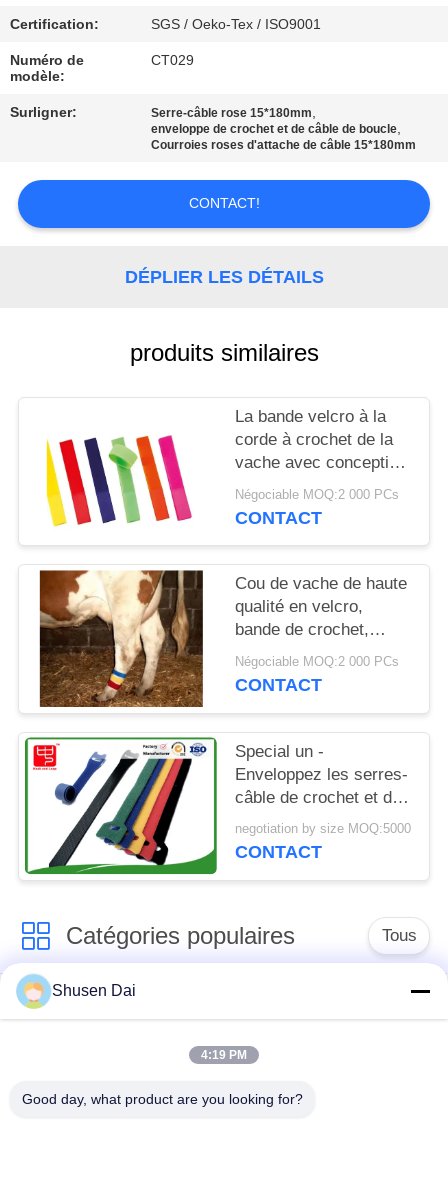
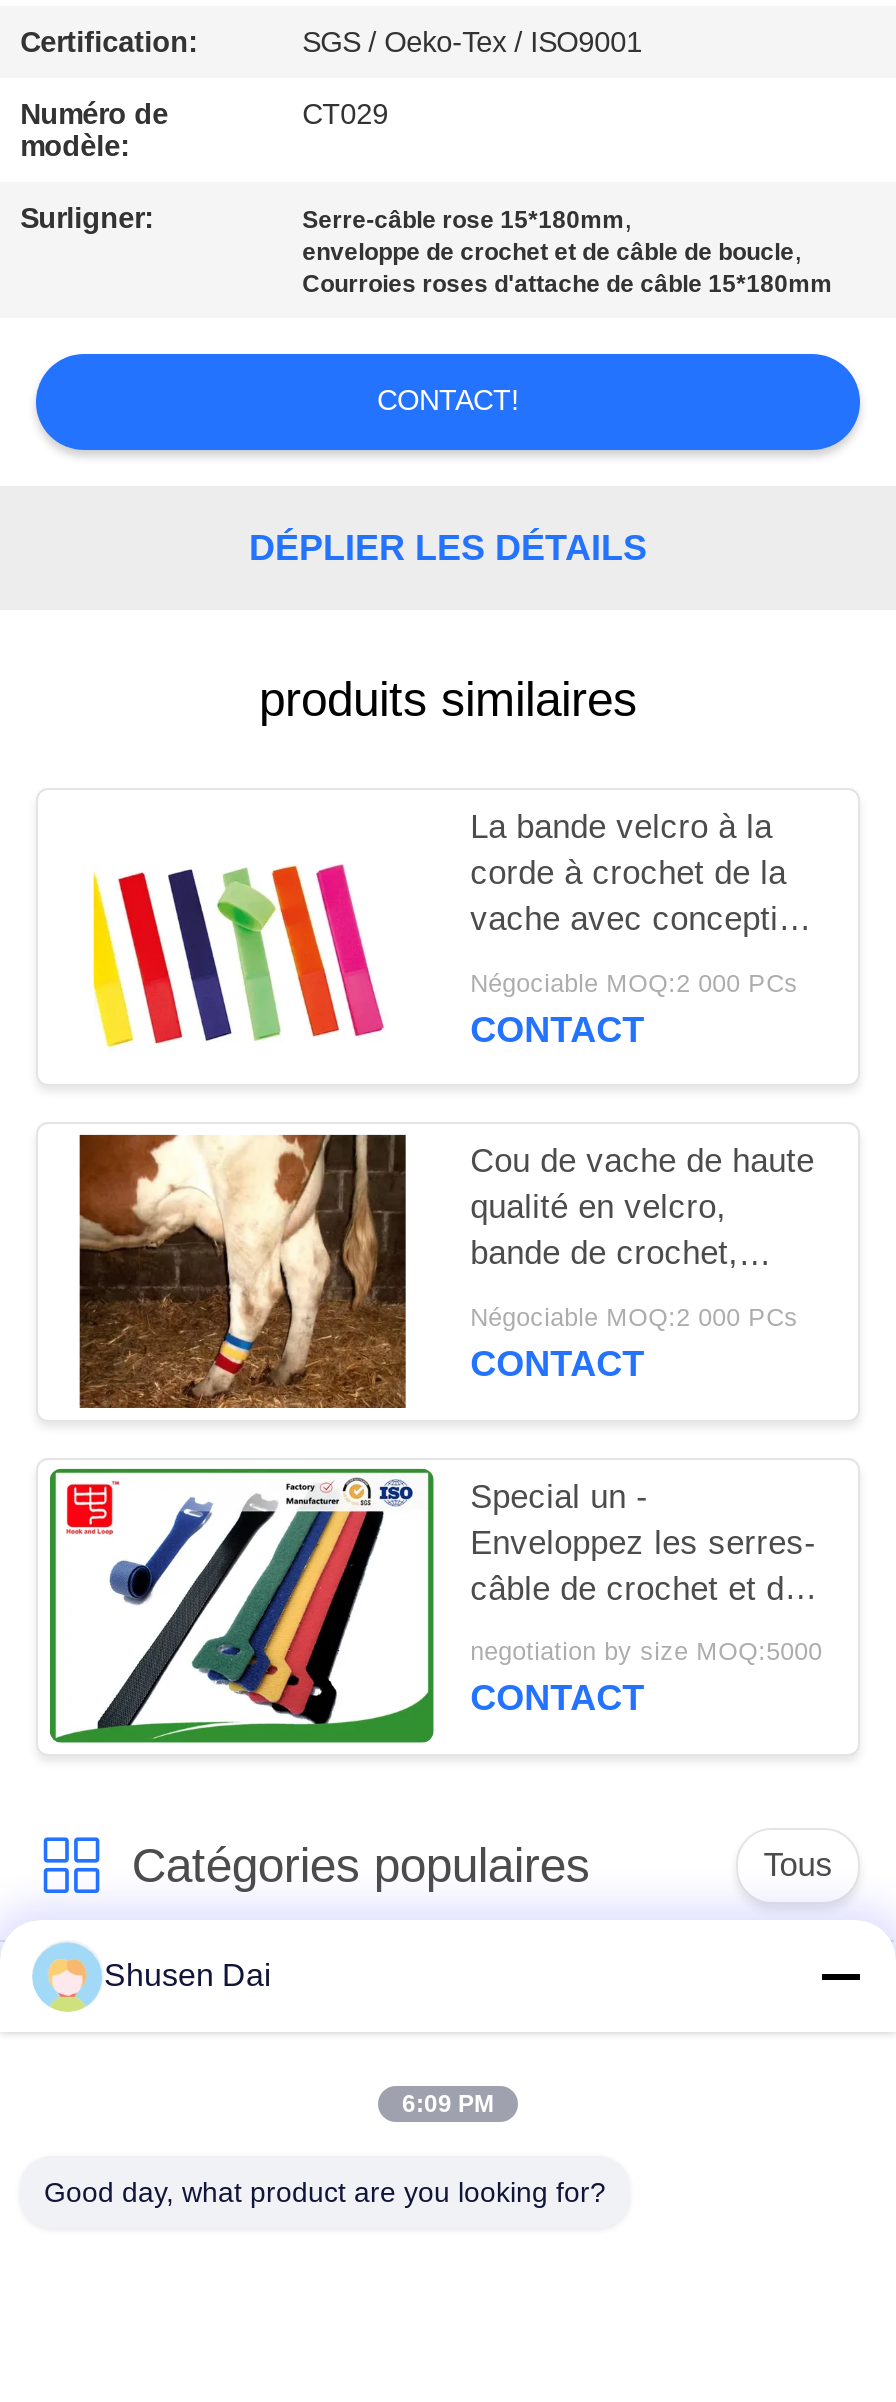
[201,1048,247,1062] 4:19 PM -> [402,2090,494,2118] 6:09 PM

